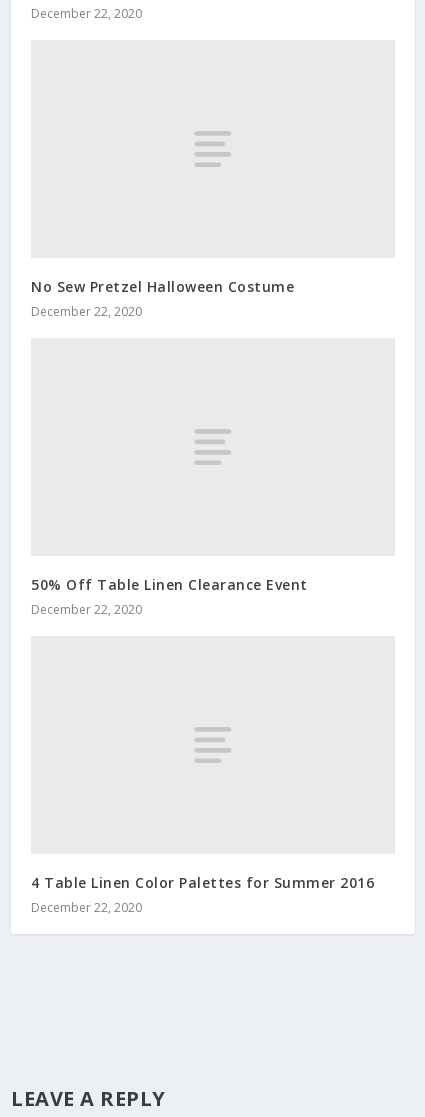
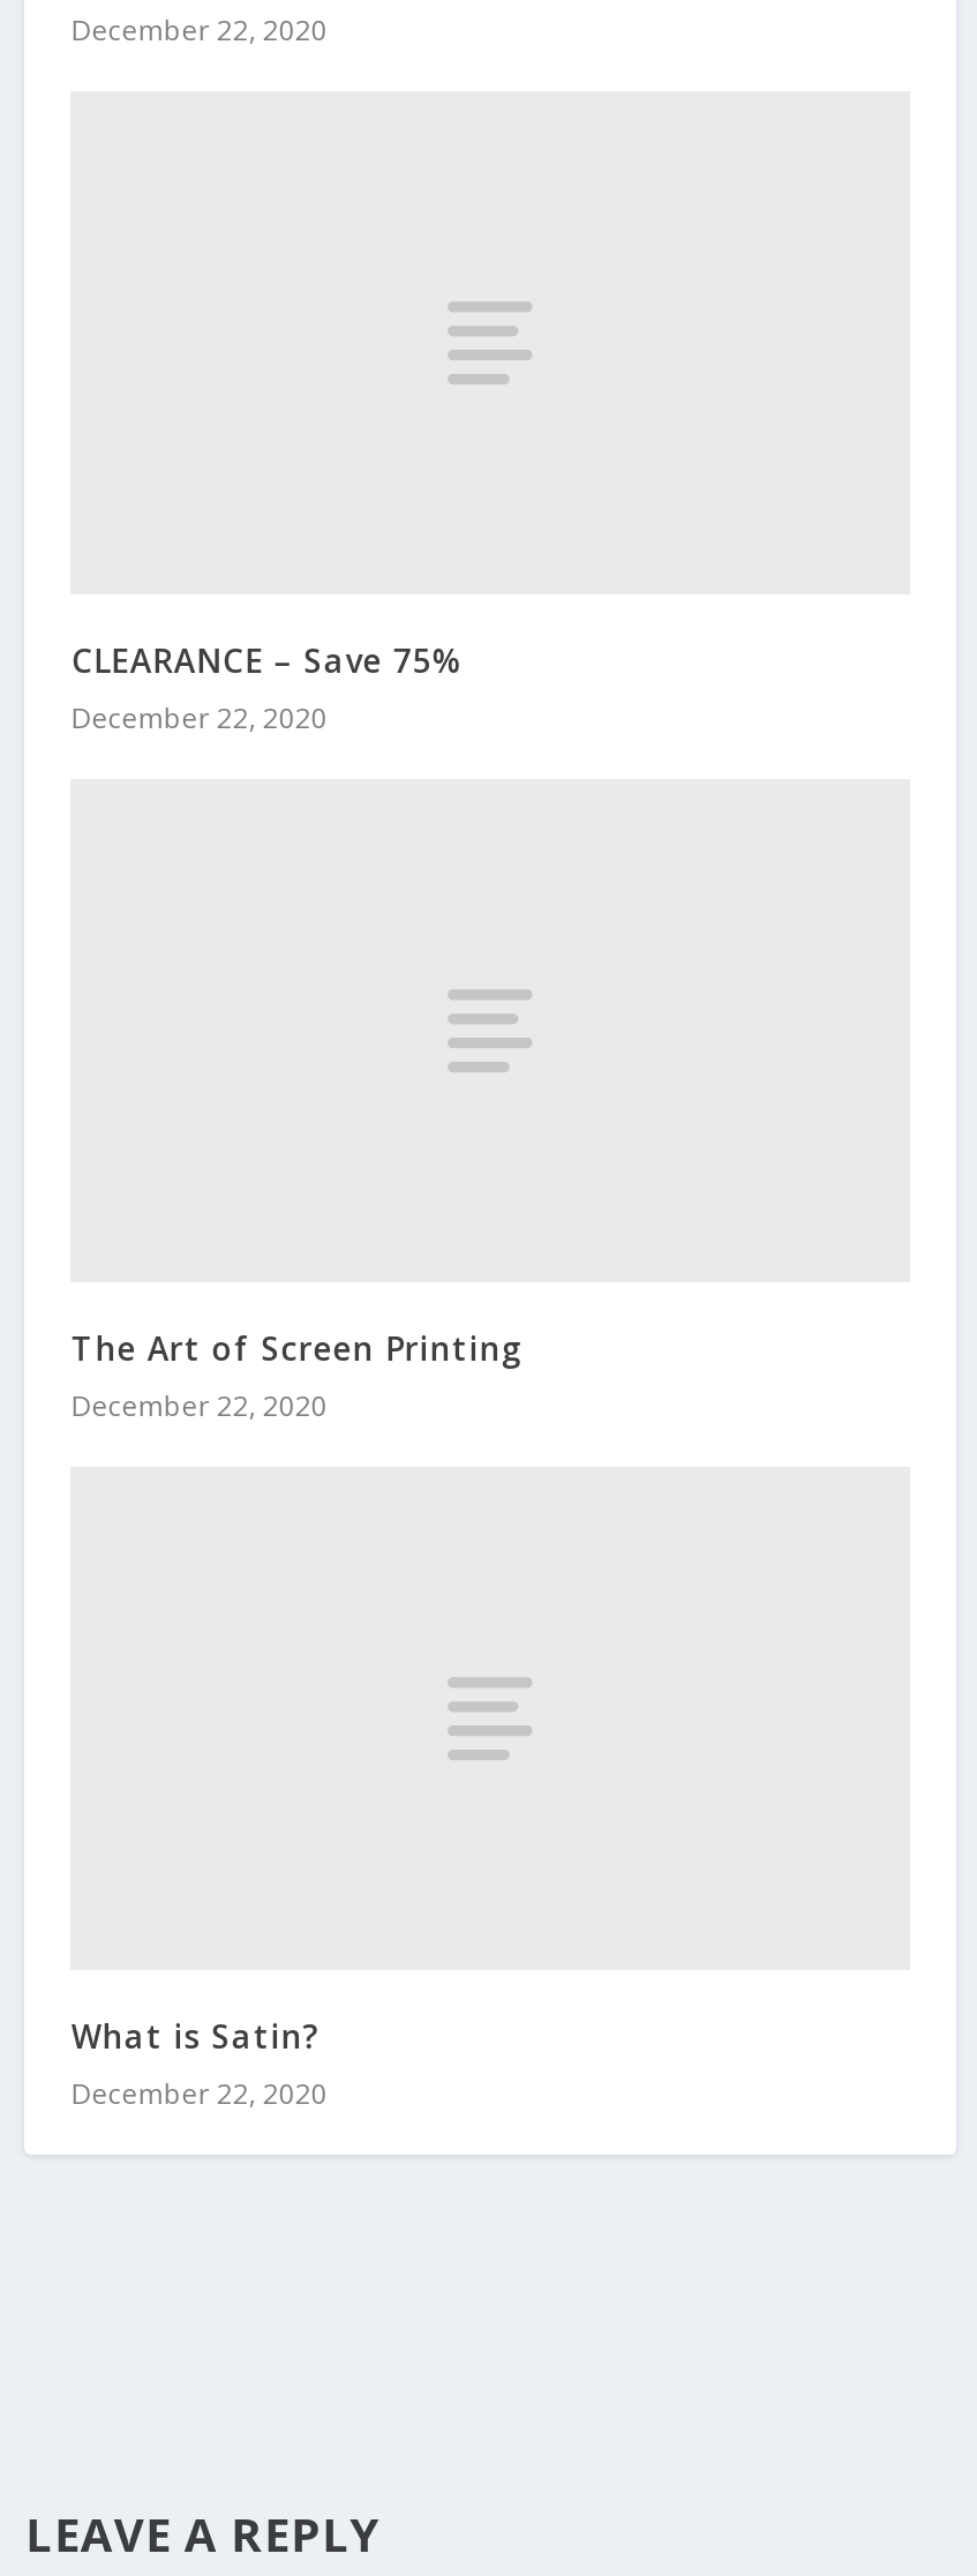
[31,277,294,296] No Sew Pretzel Halloween Costume -> [71,638,463,682] CLEARANCE – Save 75%
[31,575,308,594] 50% Off Table Linen Clearance Event -> [71,1326,523,1369] The Art of Screen Printing
[31,873,374,892] 4 Table Linen Color Palettes for Summer 2016 -> [71,2013,320,2057] What is Satin?

